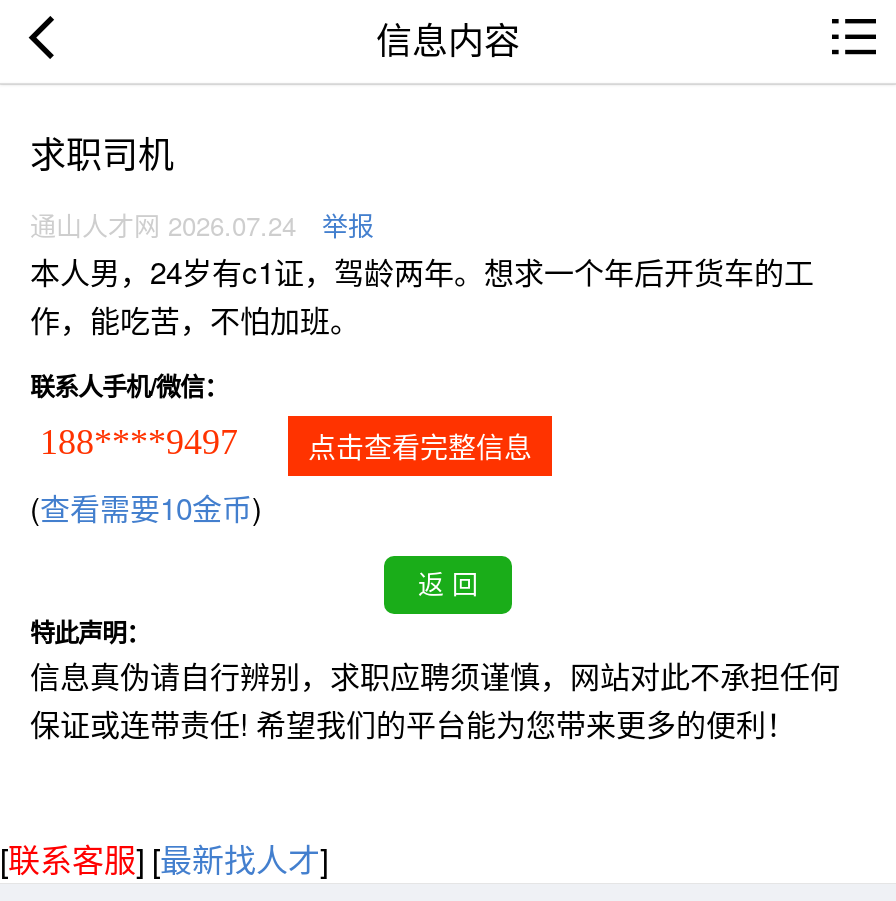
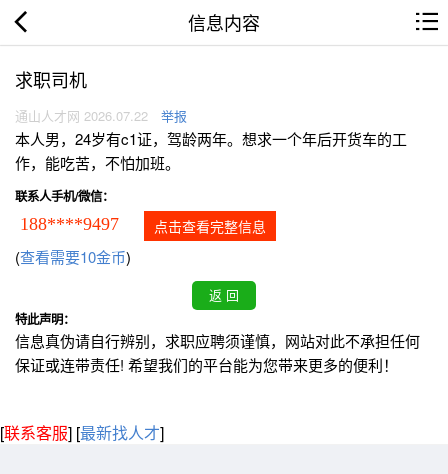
[30,206,374,244] 通山人才网 2026.07.24 举报 -> [15,106,187,125] 通山人才网 2026.07.22 举报

